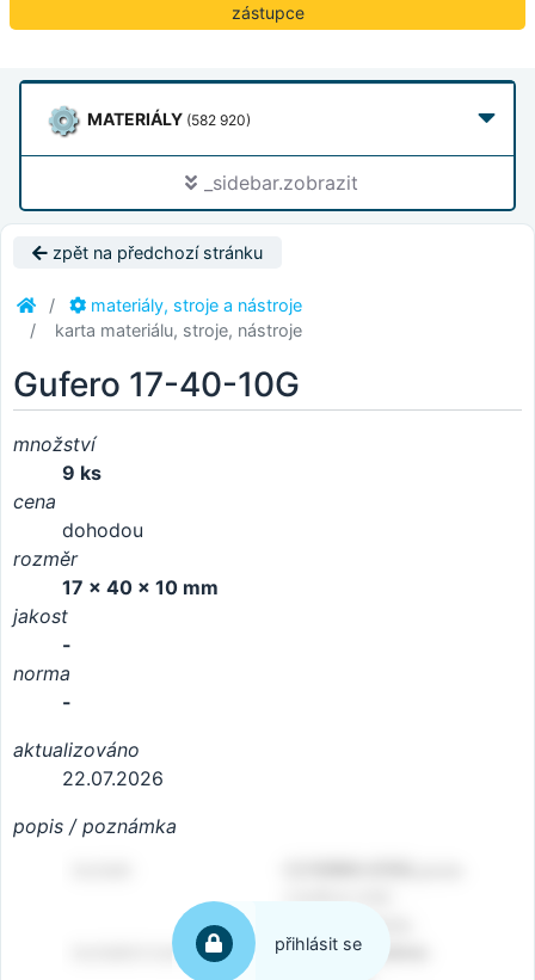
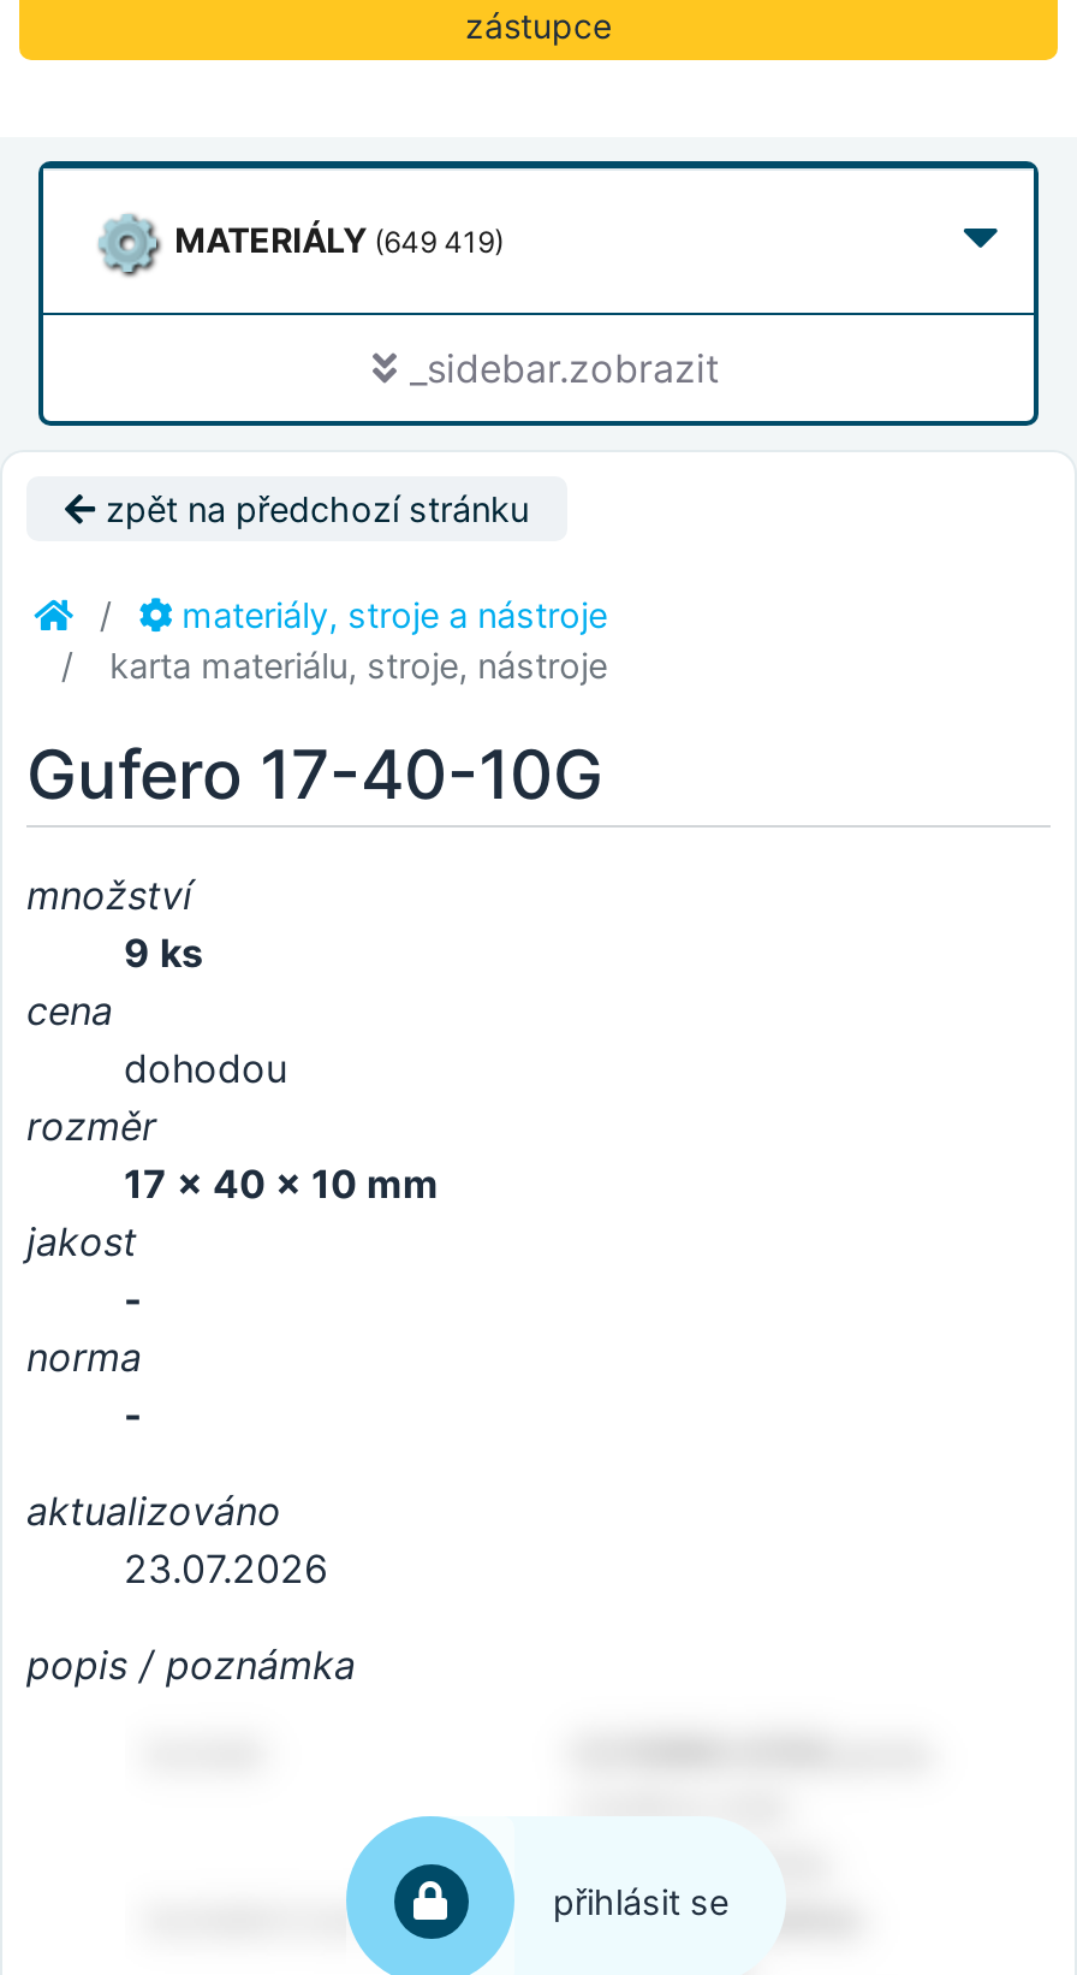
[87,109,250,129] MATERIÁLY (582 920) -> [175,219,504,260] MATERIÁLY (649 419)
[62,766,163,790] 22.07.2026 -> [124,1544,328,1592] 23.07.2026

